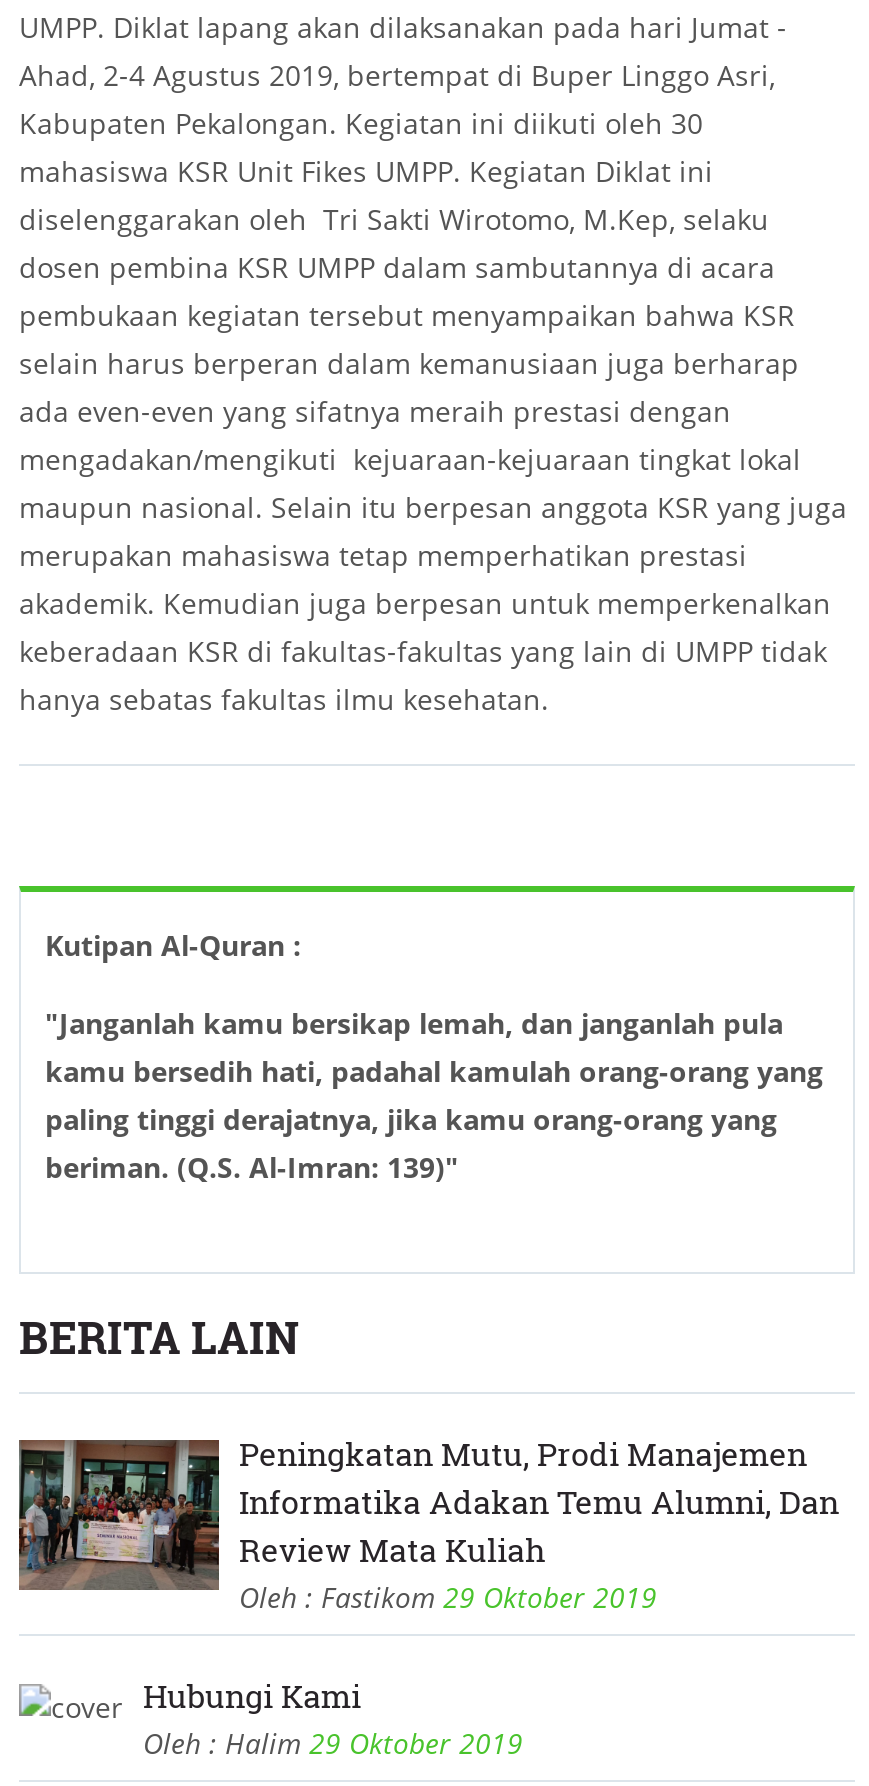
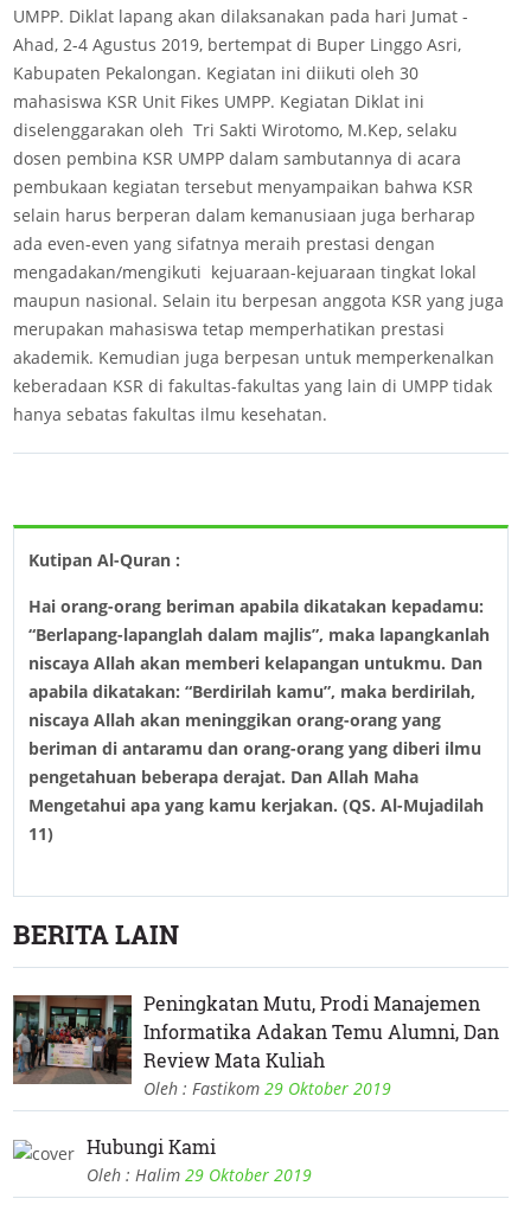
[45,1004,823,1186] "Janganlah kamu bersikap lemah, dan janganlah pula | kamu bersedih hati, padahal kamulah orang-orang yang | paling tinggi derajatnya, jika kamu orang-orang yang | beriman. (Q.S. Al-Imran: 139)" -> [28,595,490,845] Hai orang-orang beriman apabila dikatakan kepadamu: | “Berlapang-lapanglah dalam majlis”, maka lapangkanlah | niscaya Allah akan memberi kelapangan untukmu. Dan | apabila dikatakan: “Berdirilah kamu”, maka berdirilah, | niscaya Allah akan meninggikan orang-orang yang | beriman di antaramu dan orang-orang yang diberi ilmu | pengetahuan beberapa derajat. Dan Allah Maha | Mengetahui apa yang kamu kerjakan. (QS. Al-Mujadilah | 11)

